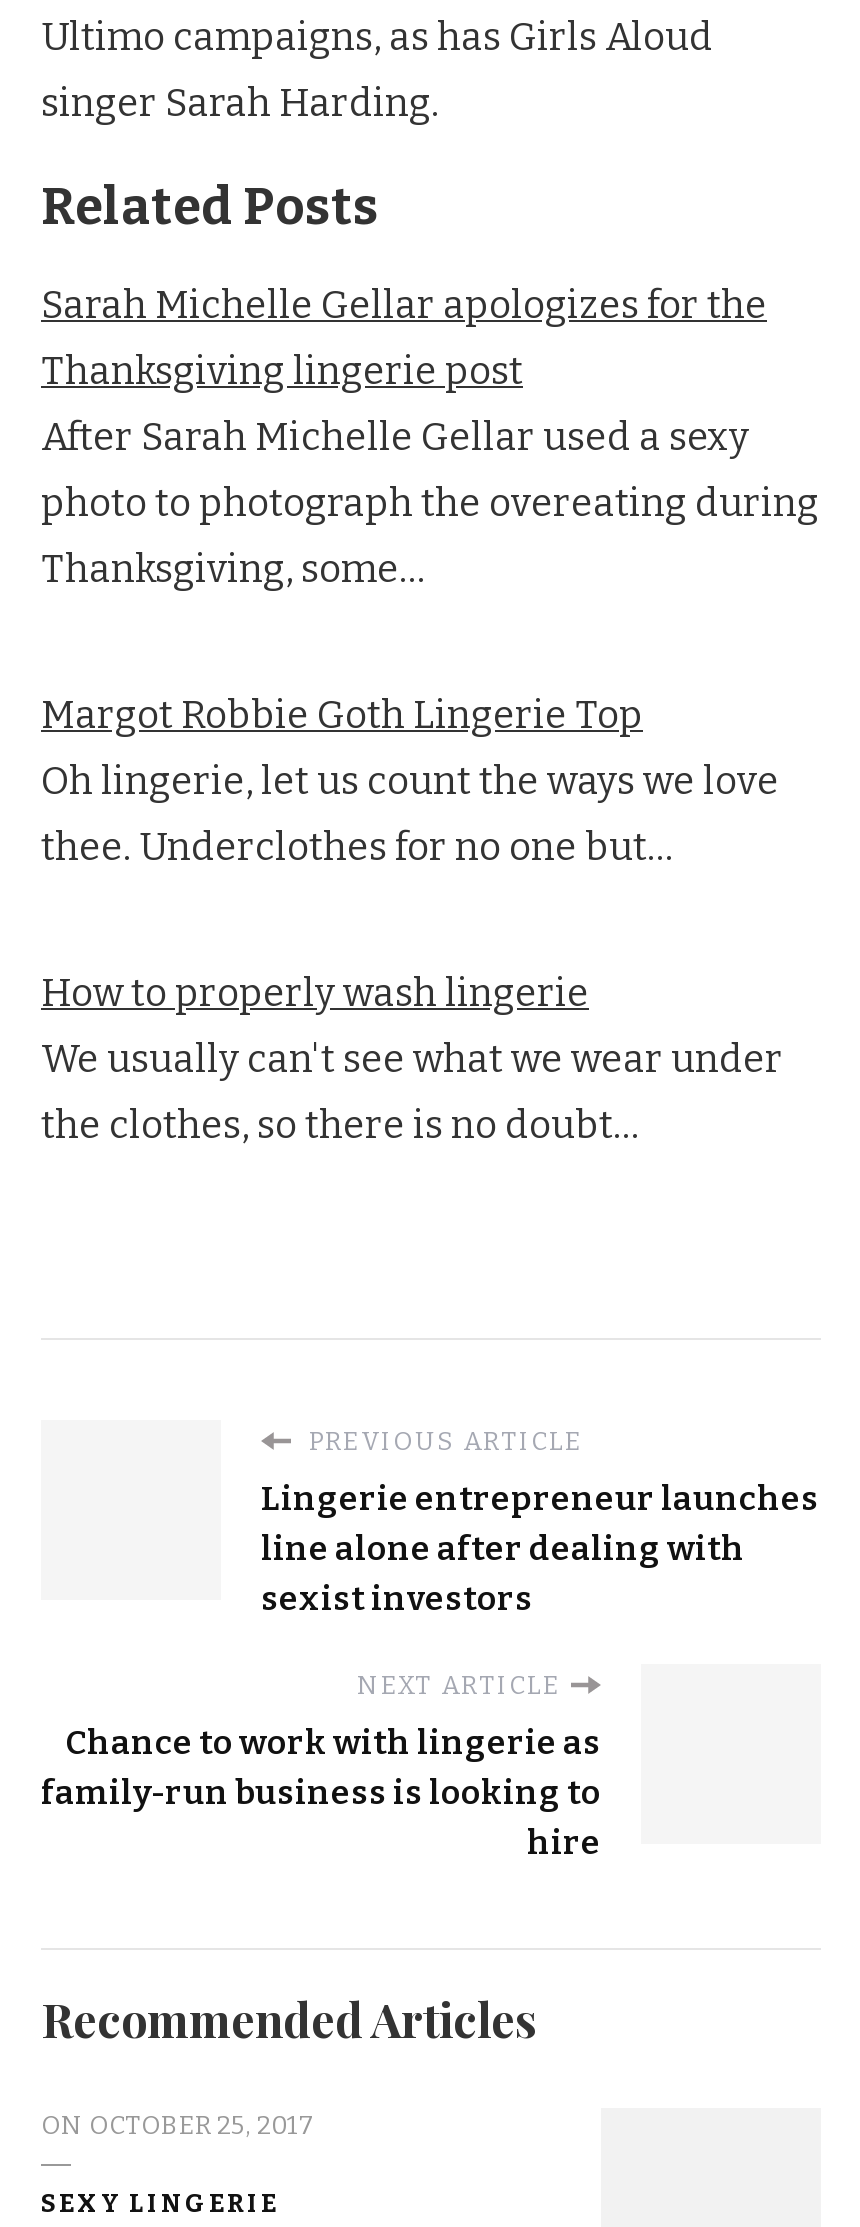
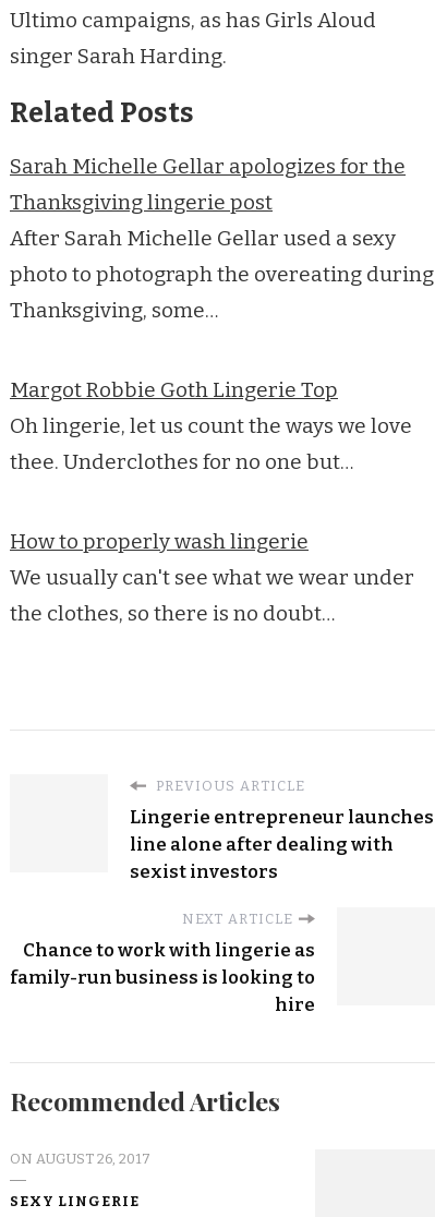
[41,2110,315,2140] ON OCTOBER 25, 2017 -> [10,1150,150,1167] ON AUGUST 26, 2017

